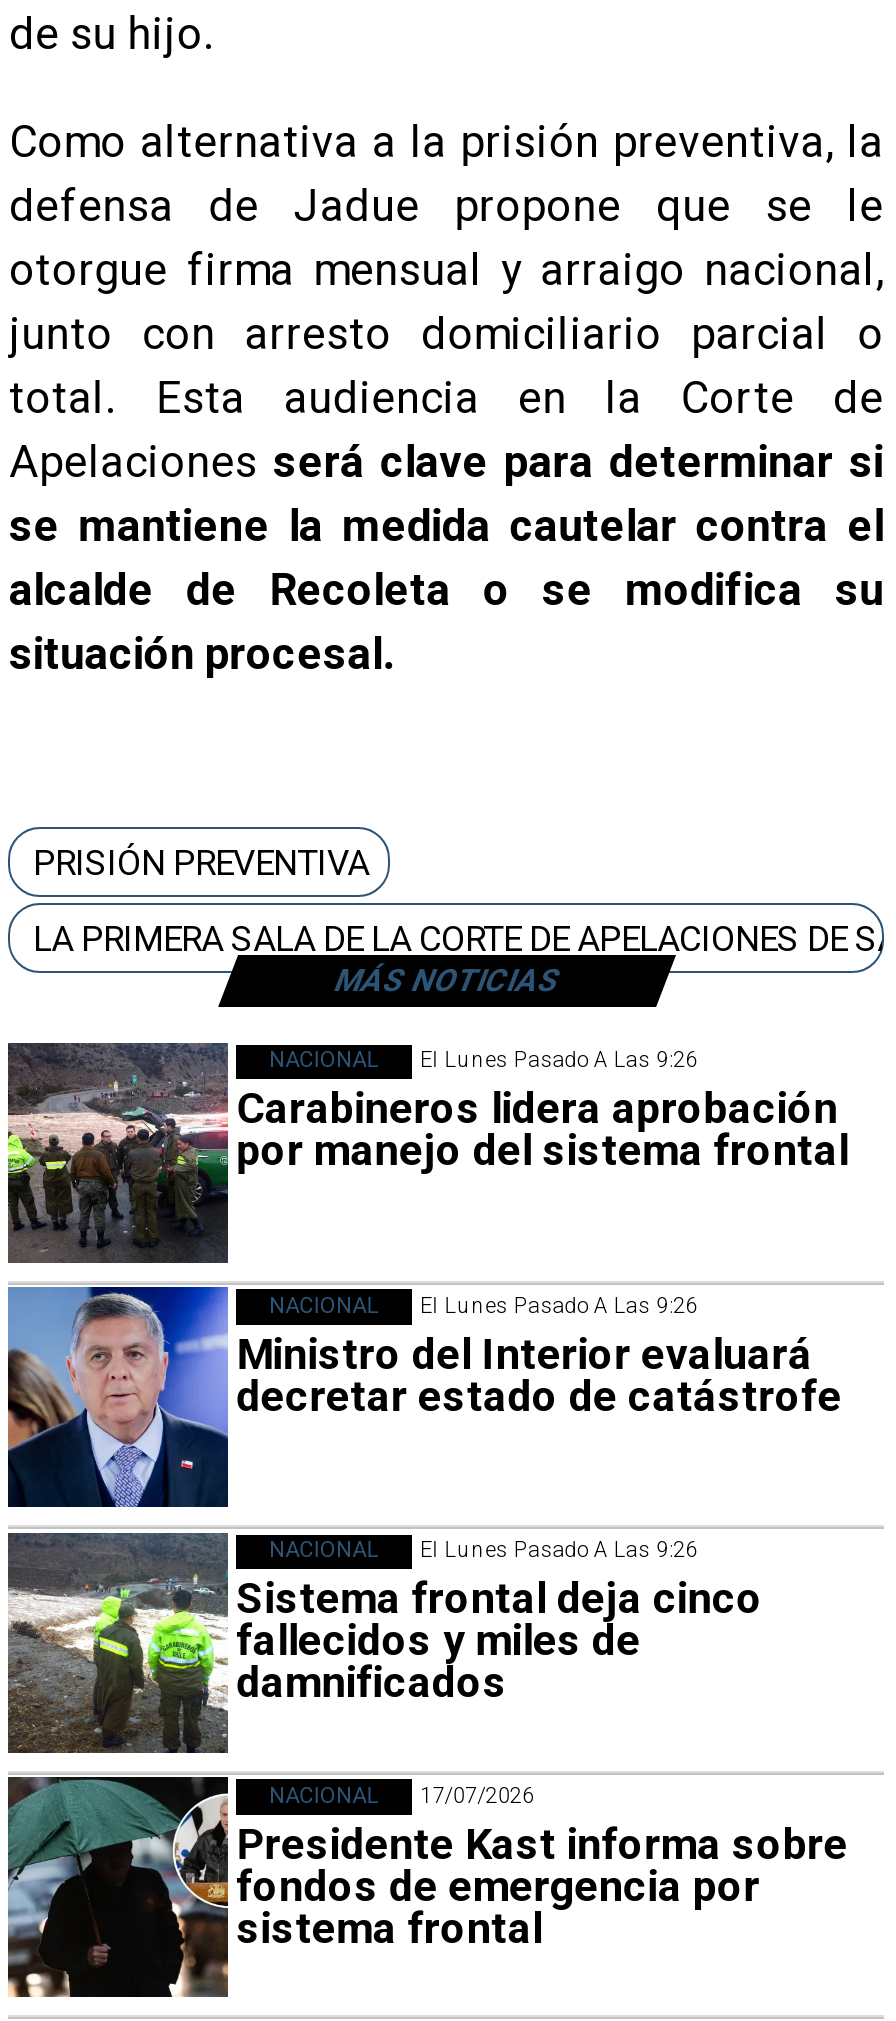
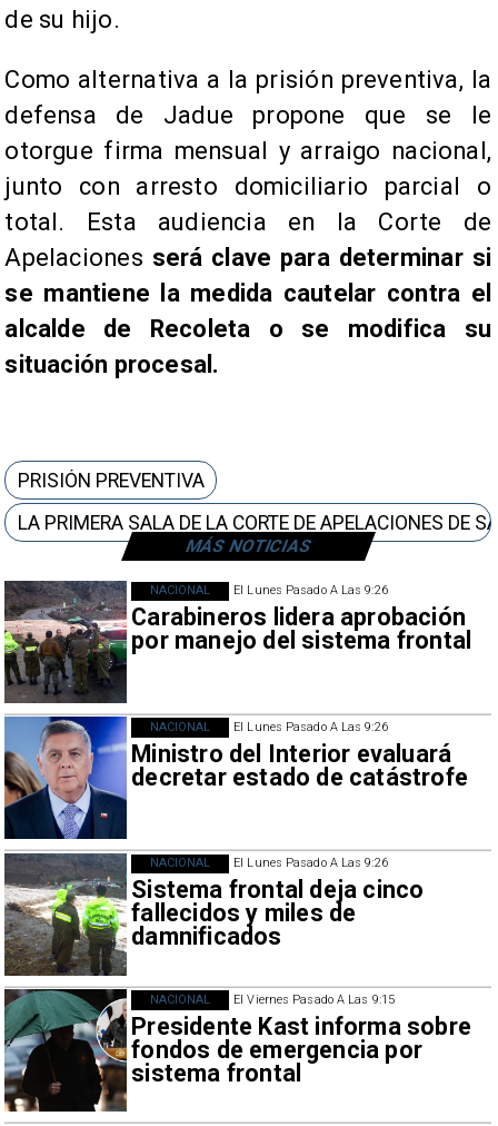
[420,1783,534,1809] 17/07/2026 -> [234,992,395,1007] El Viernes Pasado A Las 9:15

